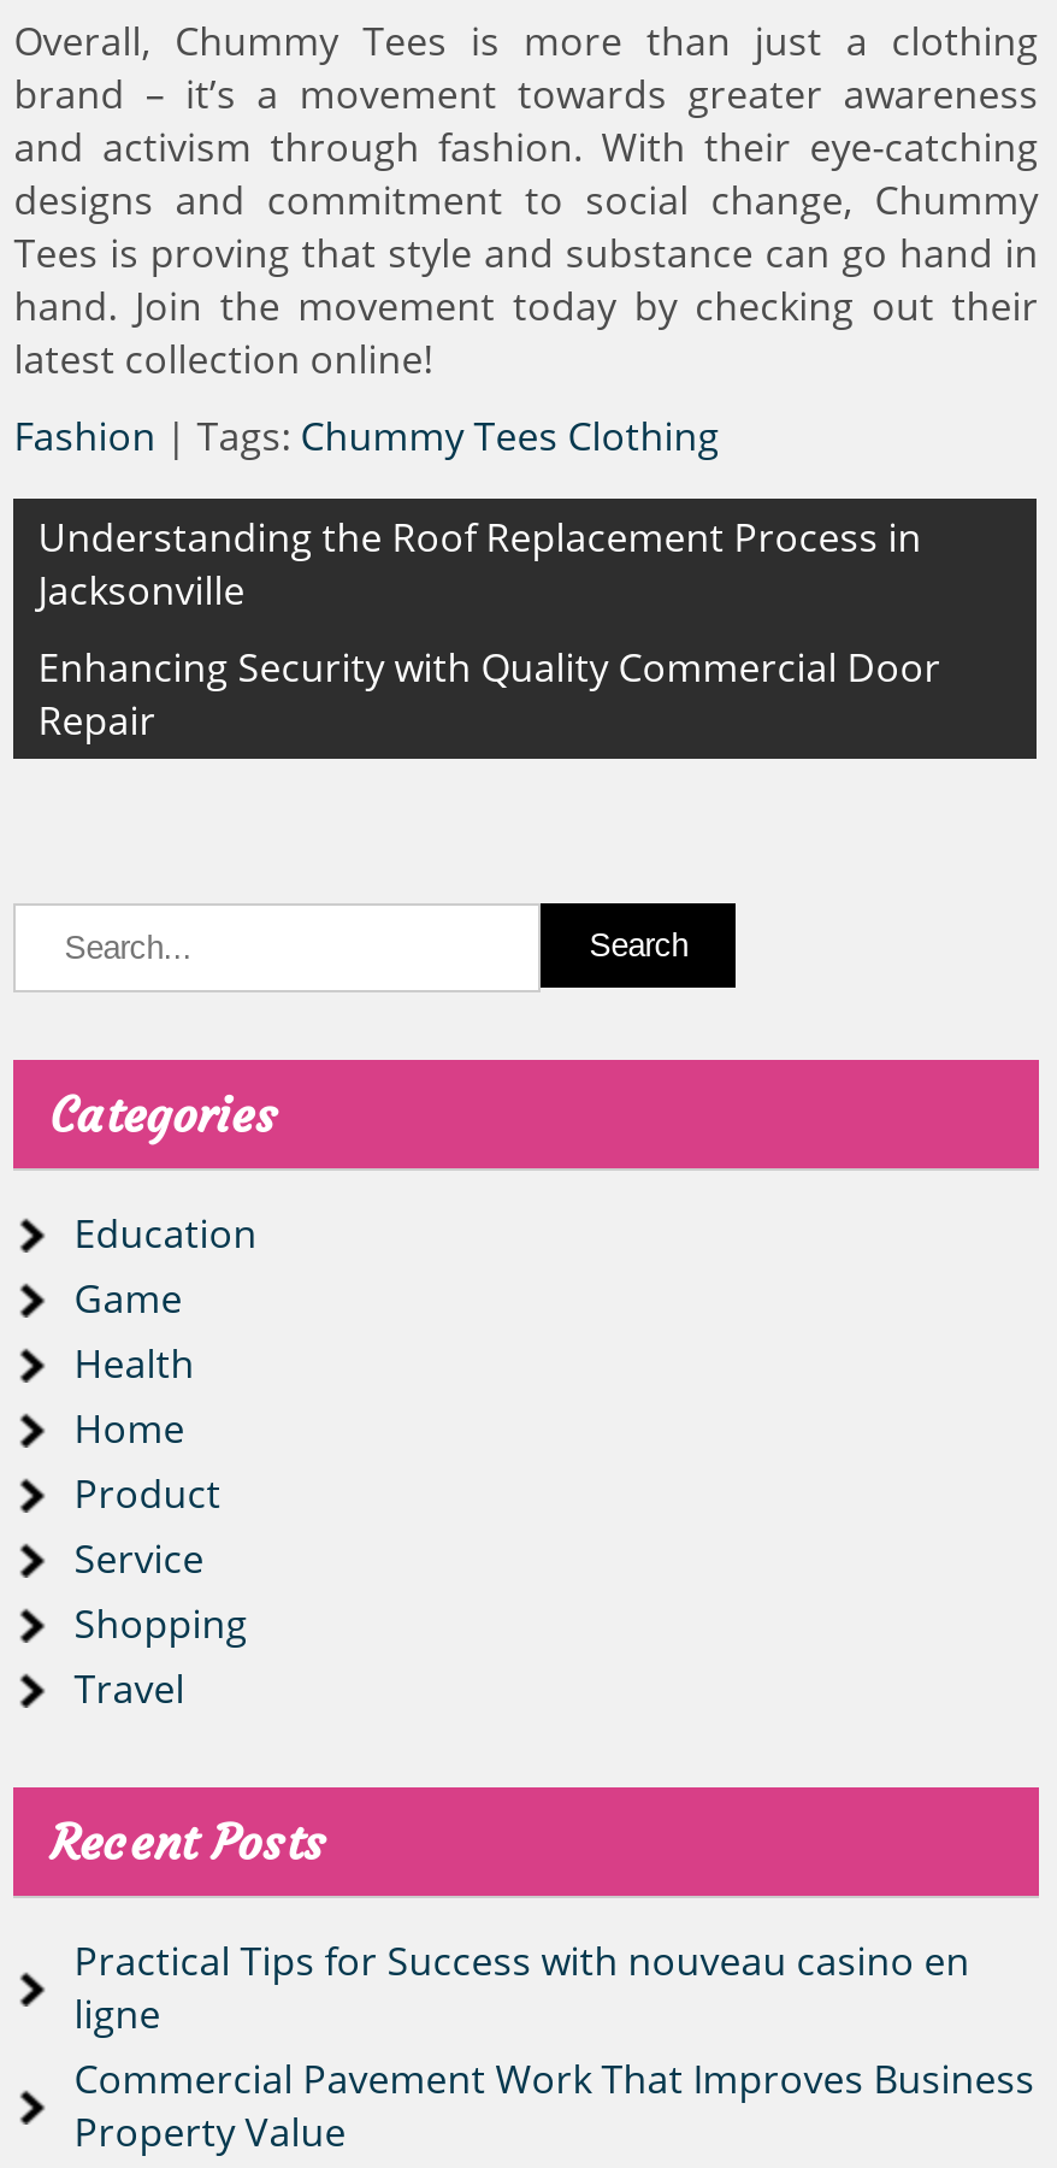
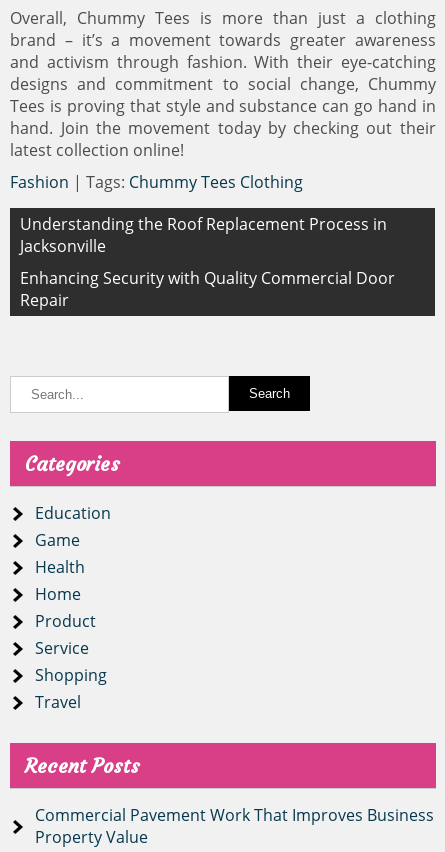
[74,1934,970,2040] Practical Tips for Success with nouveau casino en | ligne -> none

